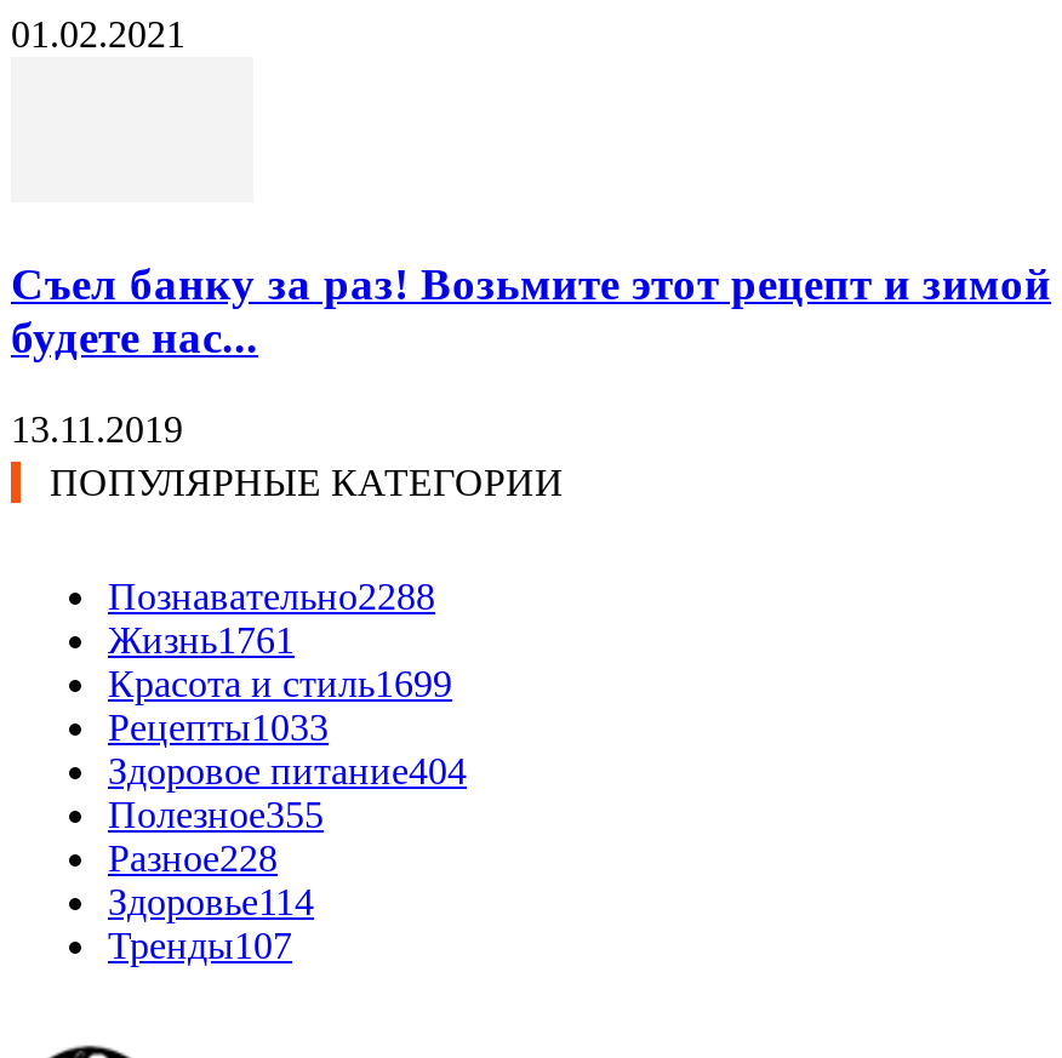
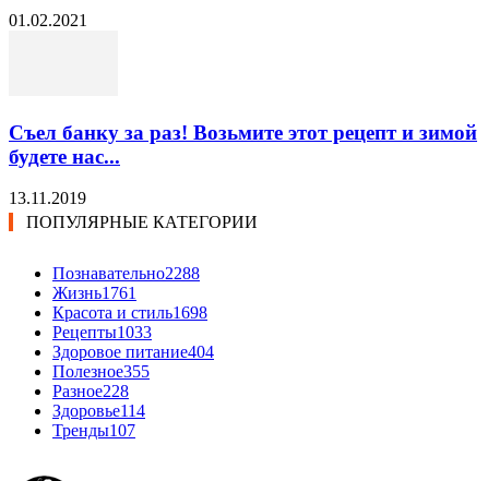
[108,664,452,705] Красота и стиль1699 -> [52,304,207,322] Красота и стиль1698

